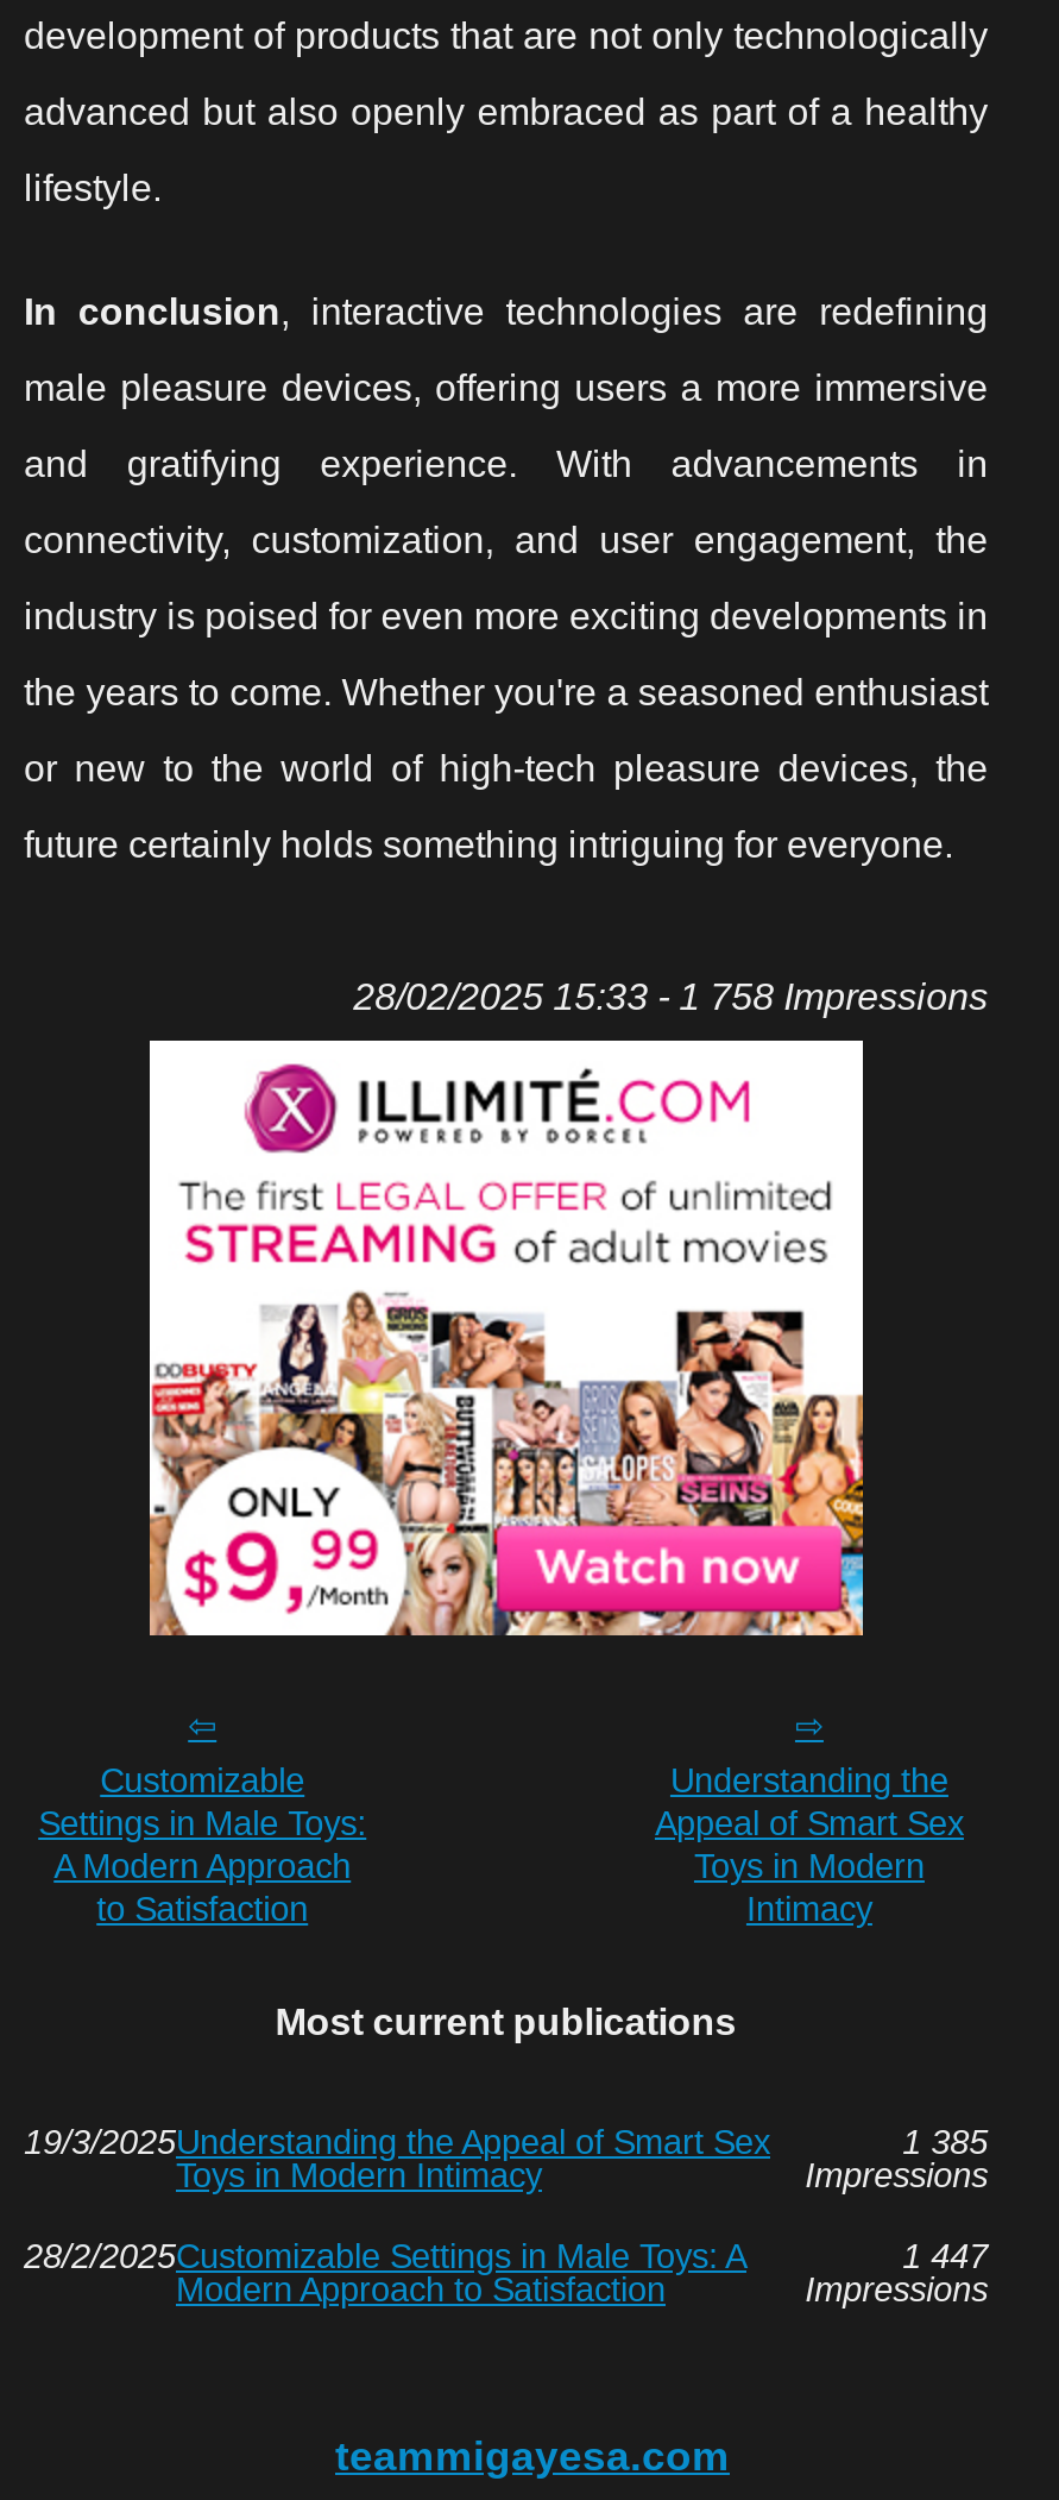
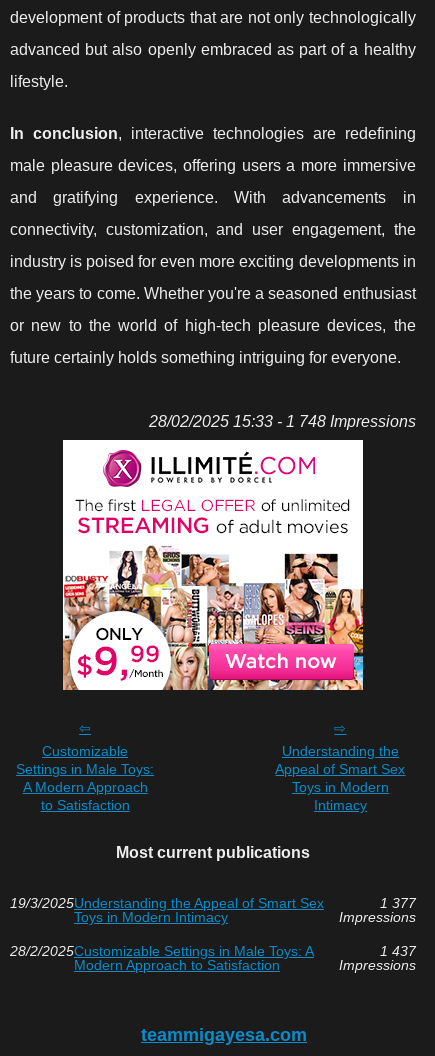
[353,975,988,1016] 28/02/2025 15:33 - 1 758 Impressions -> [149,412,416,429] 28/02/2025 15:33 - 1 748 Impressions
[902,2122,988,2160] 1 385 -> [380,894,416,910] 1 377
[902,2236,988,2274] 1 447 -> [380,942,416,958] 1 437

